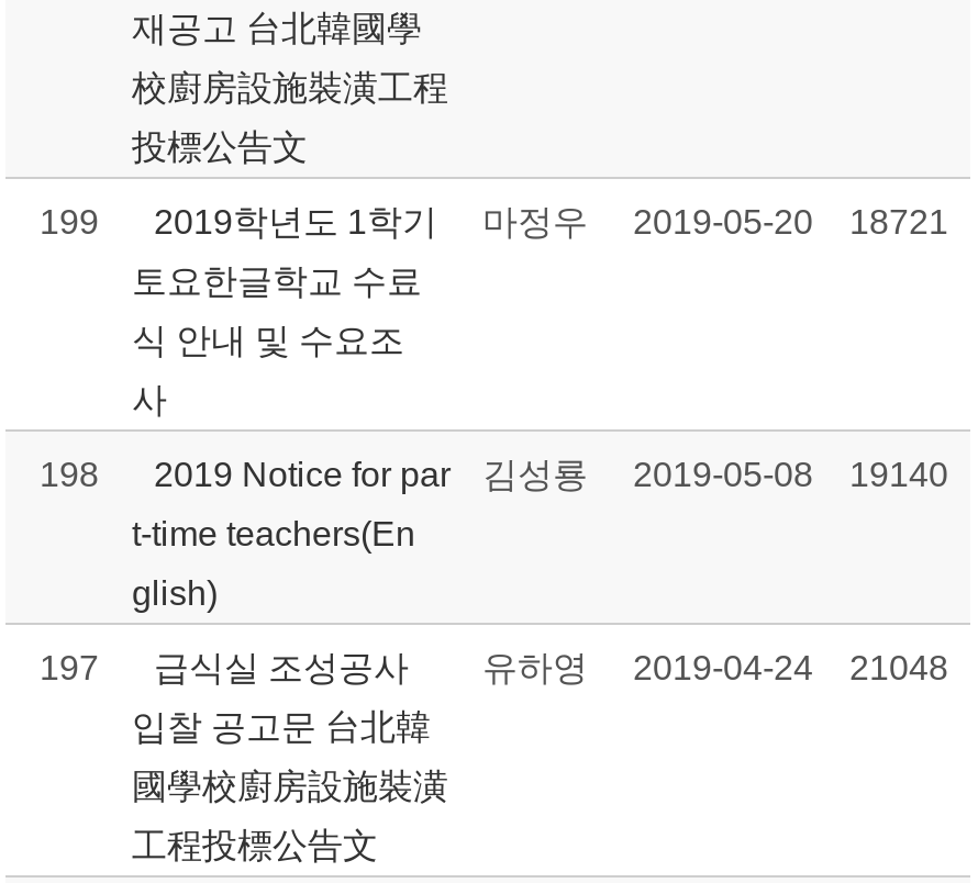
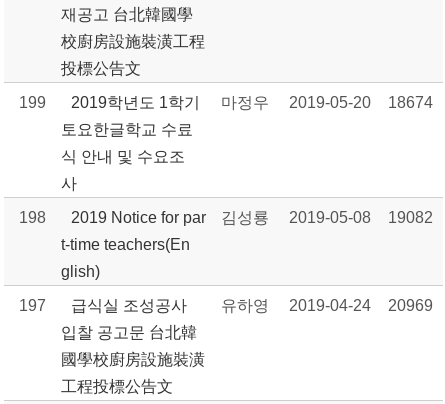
[40,203,948,241] 199 2019학년도 1학기 마정우 2019-05-20 18721 -> [19,94,433,111] 199 2019학년도 1학기 마정우 2019-05-20 18674
[40,456,948,493] 198 2019 Notice for par 김성룡 2019-05-08 19140 -> [19,209,433,226] 198 2019 Notice for par 김성룡 2019-05-08 19082
[40,649,948,686] 197 급식실 조성공사 유하영 2019-04-24 21048 -> [19,297,433,314] 197 급식실 조성공사 유하영 2019-04-24 20969

